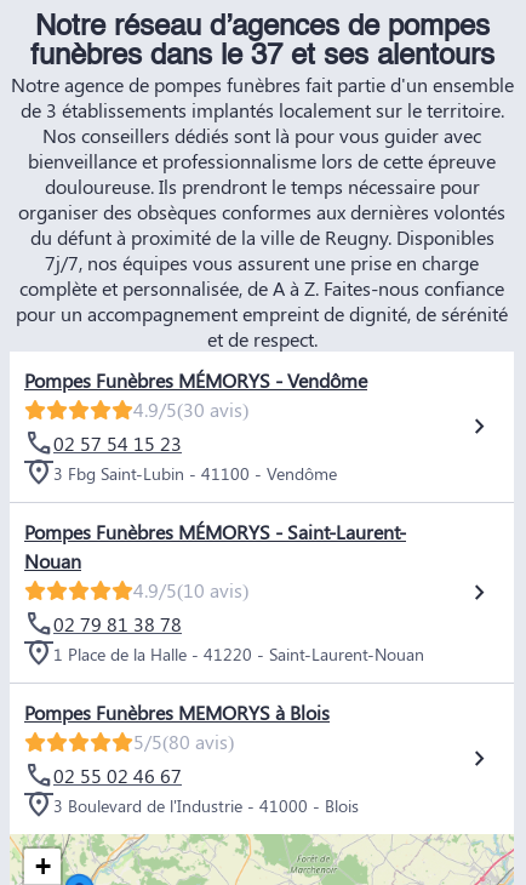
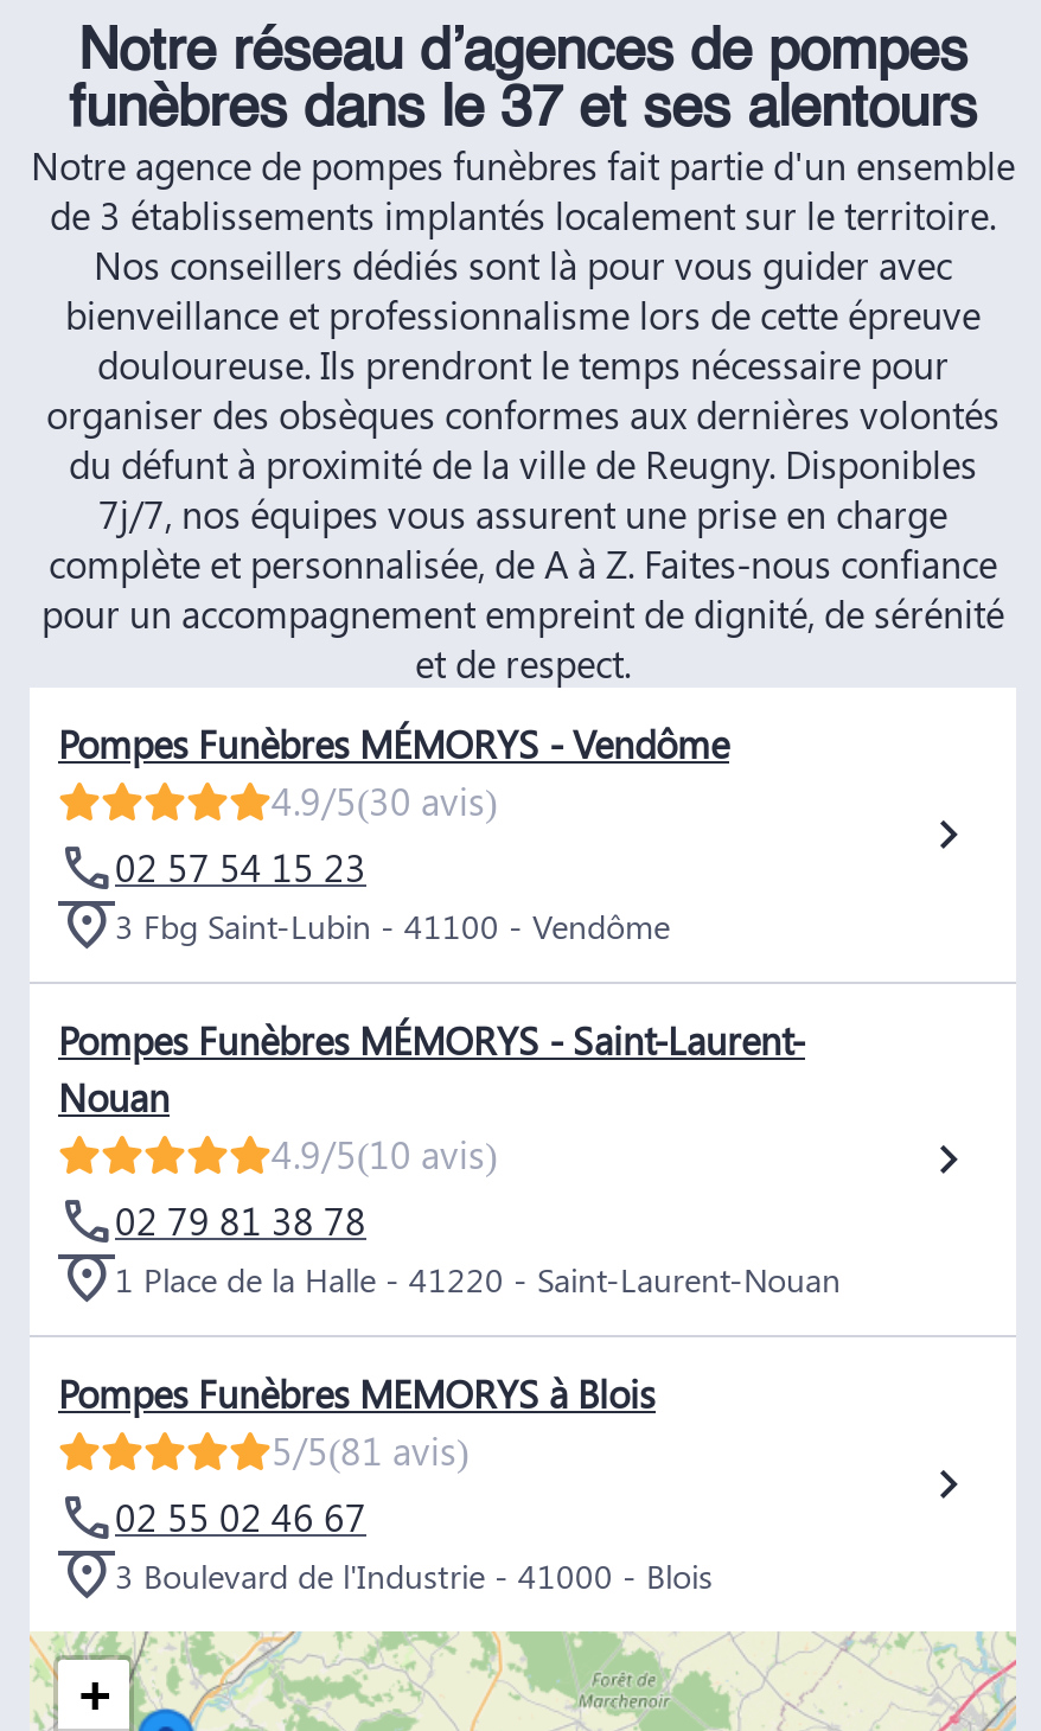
[133,729,234,754] 5/5(80 avis) -> [272,1426,468,1475] 5/5(81 avis)

